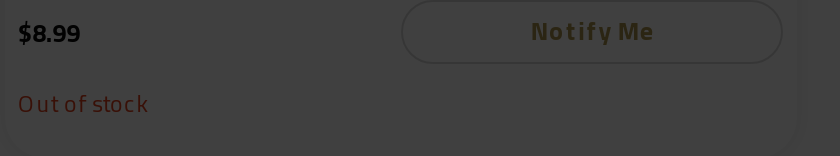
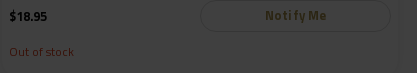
[18,12,80,52] $8.99 -> [9,6,47,26] $18.95

